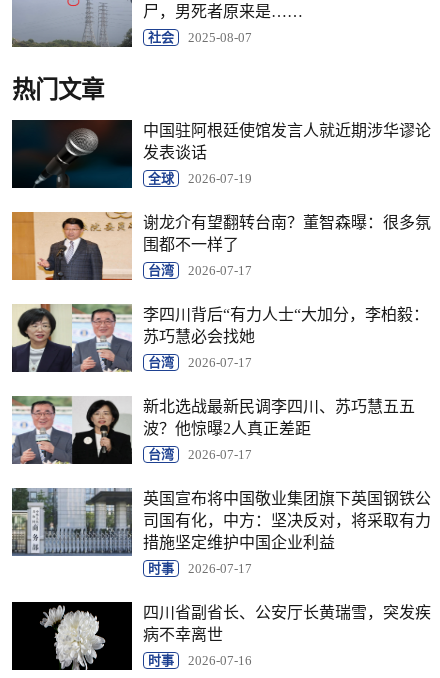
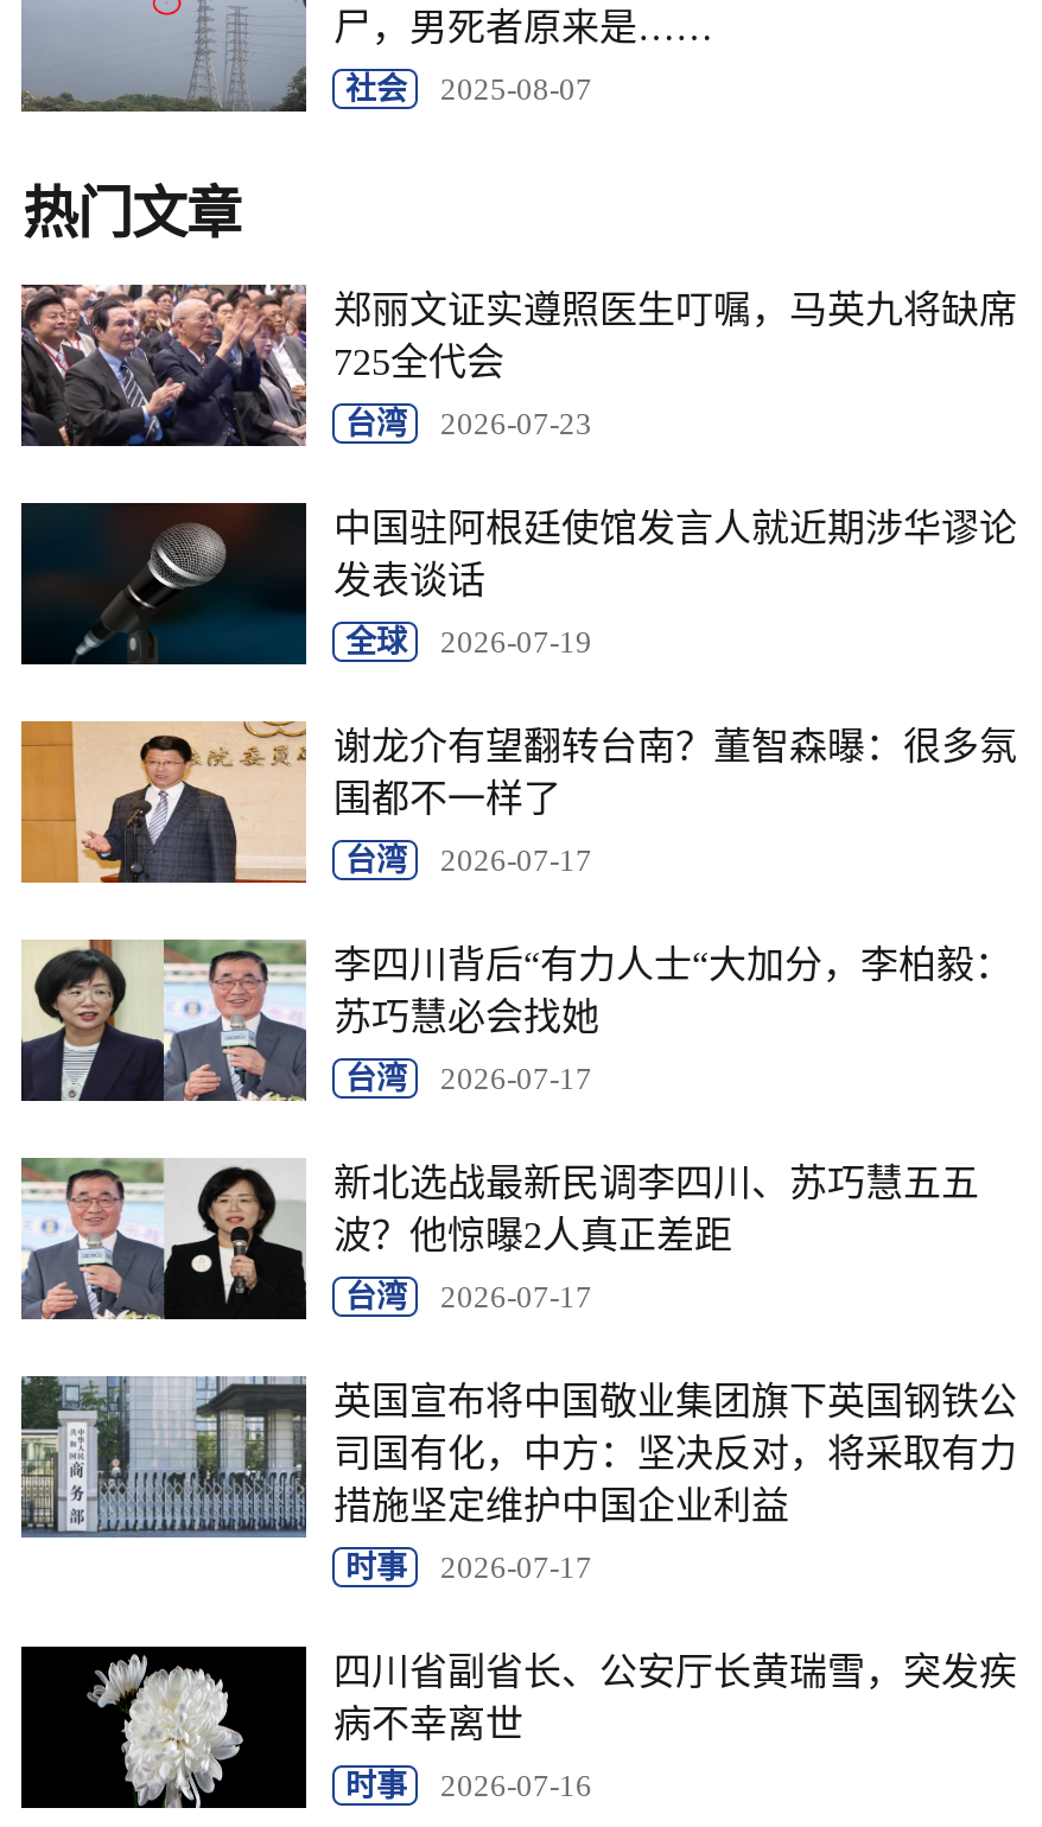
none -> [19,282,1017,448] [image] | 郑丽文证实遵照医生叮嘱，马英九将缺席 | 725全代会 | 台湾 | 2026-07-23

